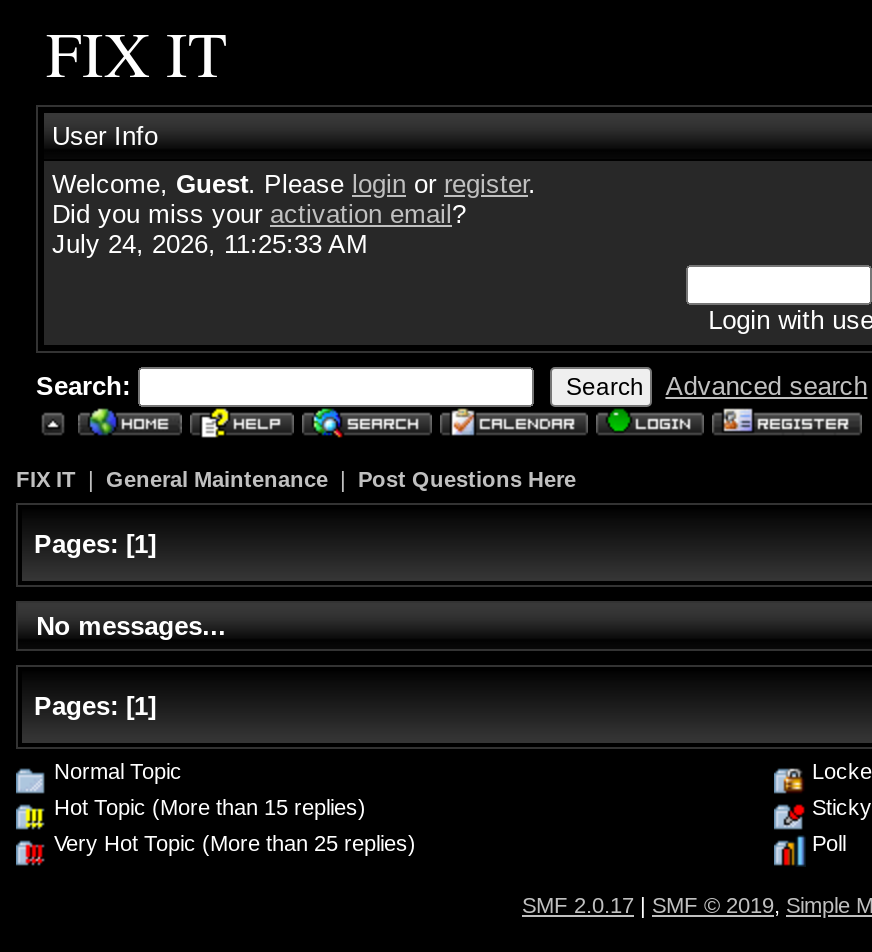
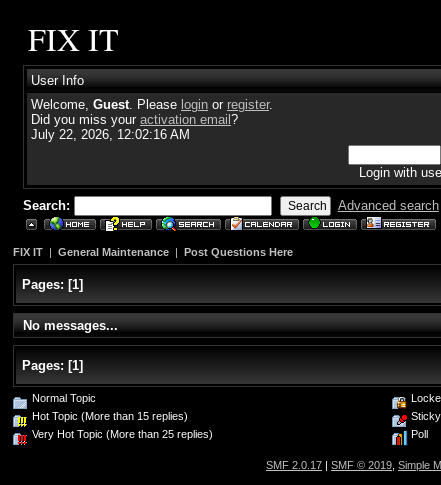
[52,229,368,259] July 24, 2026, 11:25:33 AM -> [31,127,190,142] July 22, 2026, 12:02:16 AM

